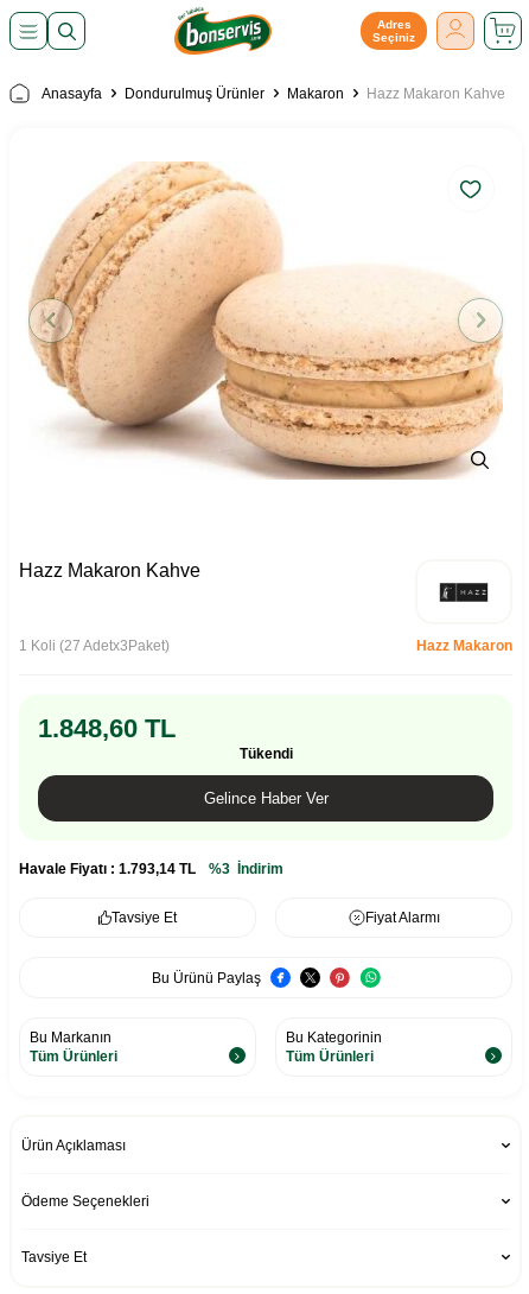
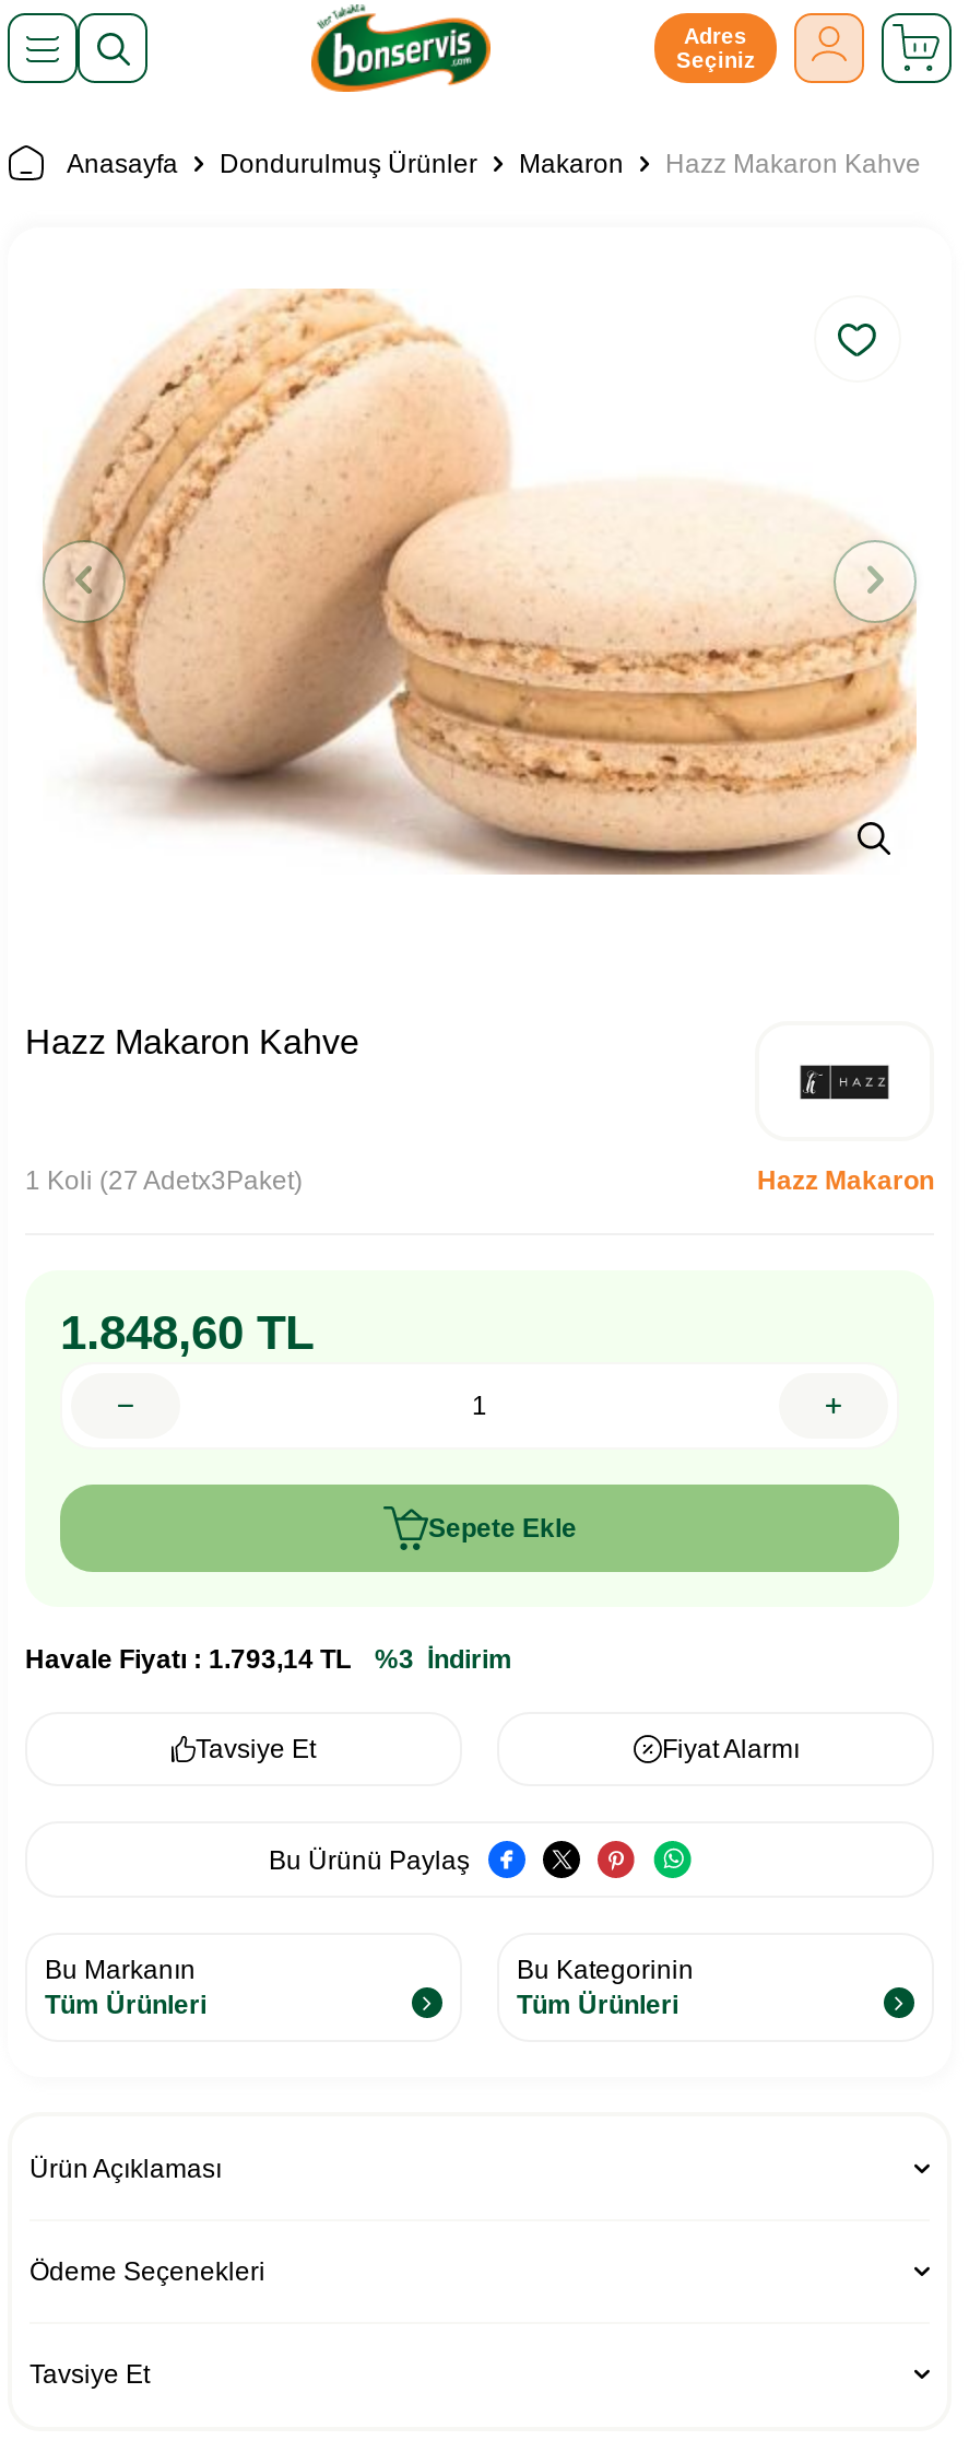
[203,746,328,808] Tükendi | Gelince Haber Ver -> [428,1513,577,1544] Sepete Ekle

